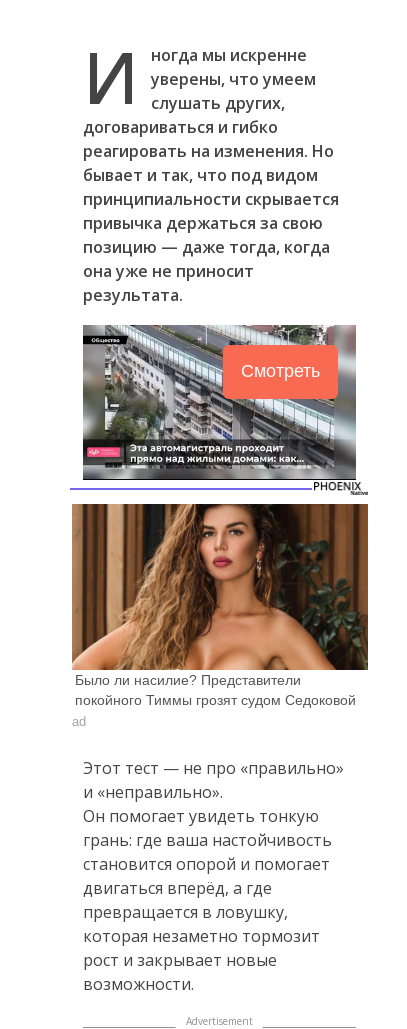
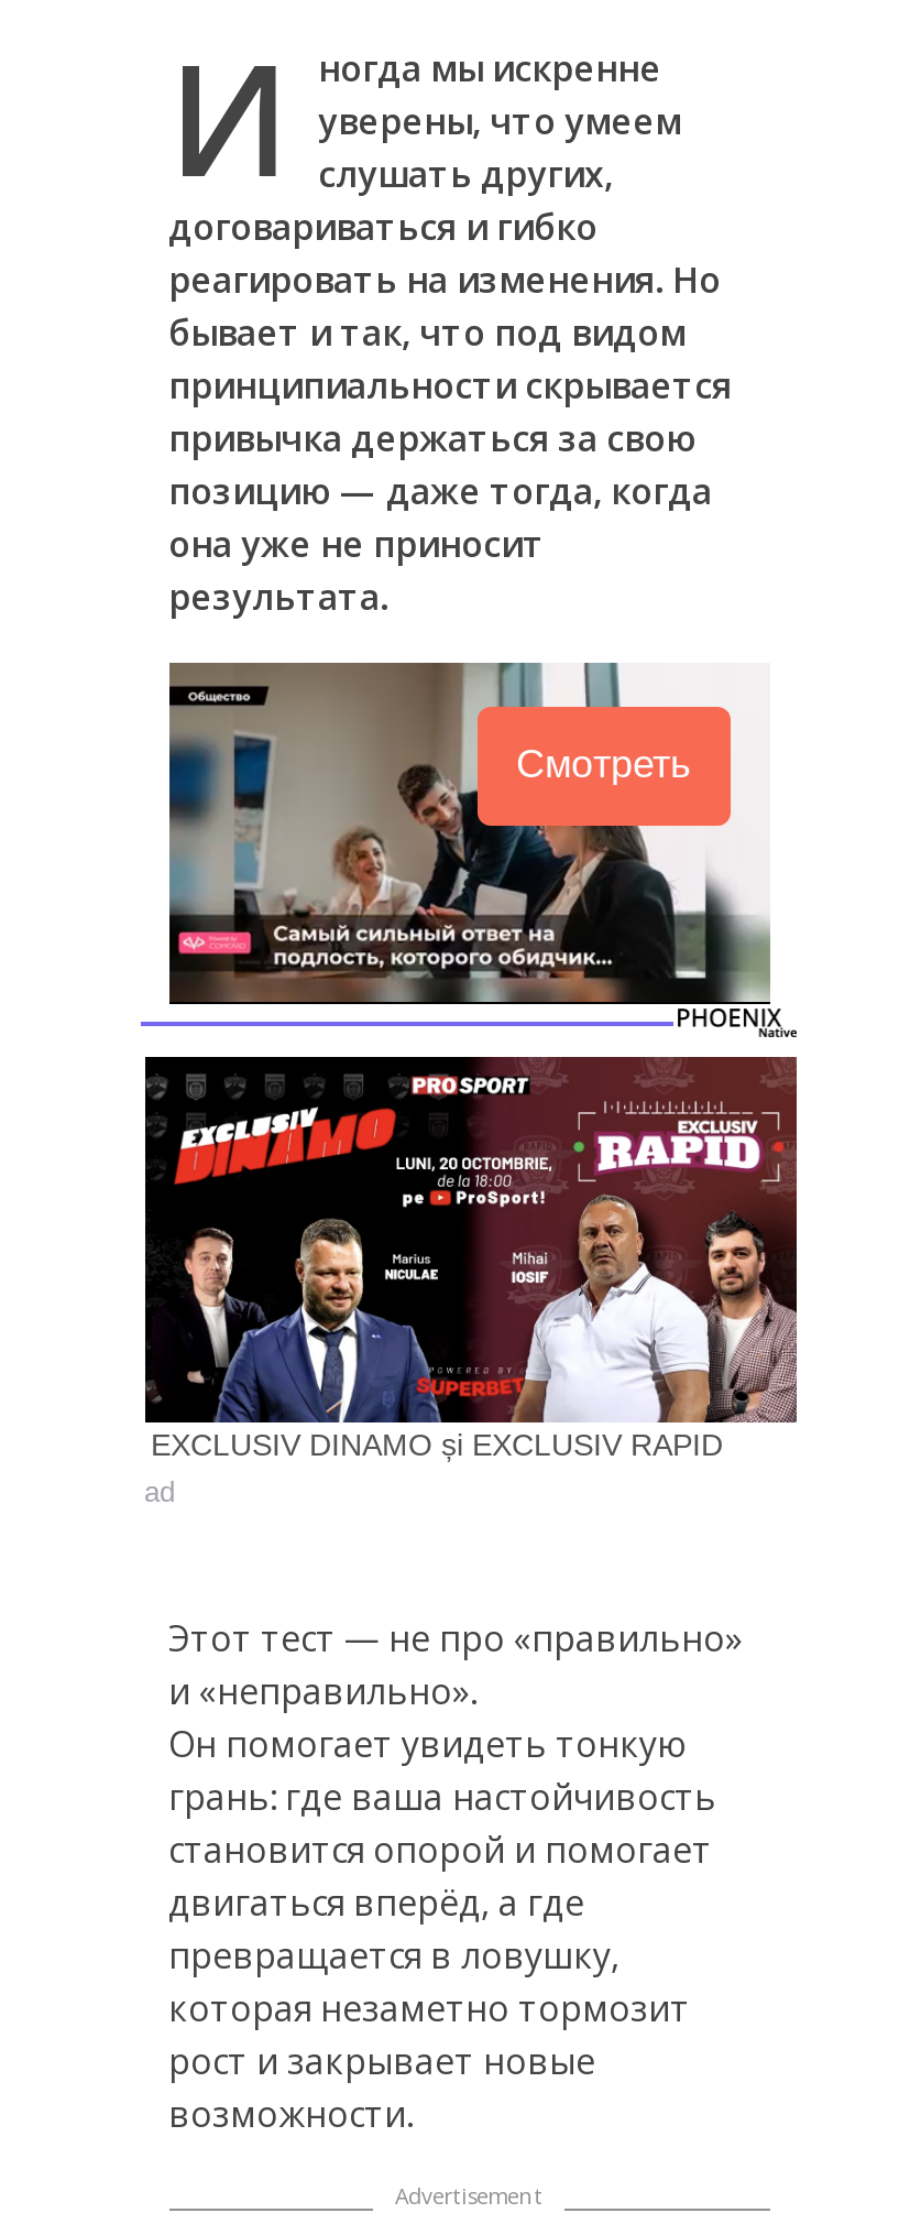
[83,324,357,480] [image] -> [169,663,770,1004] [image]
[71,503,368,708] [image] | Было ли насилие? Представители | покойного Тиммы грозят судом Седоковой -> [143,1055,797,1462] [image] | EXCLUSIV DINAMO și EXCLUSIV RAPID
moved [71,714,85,729] -> [144,1475,175,1508]: ad

